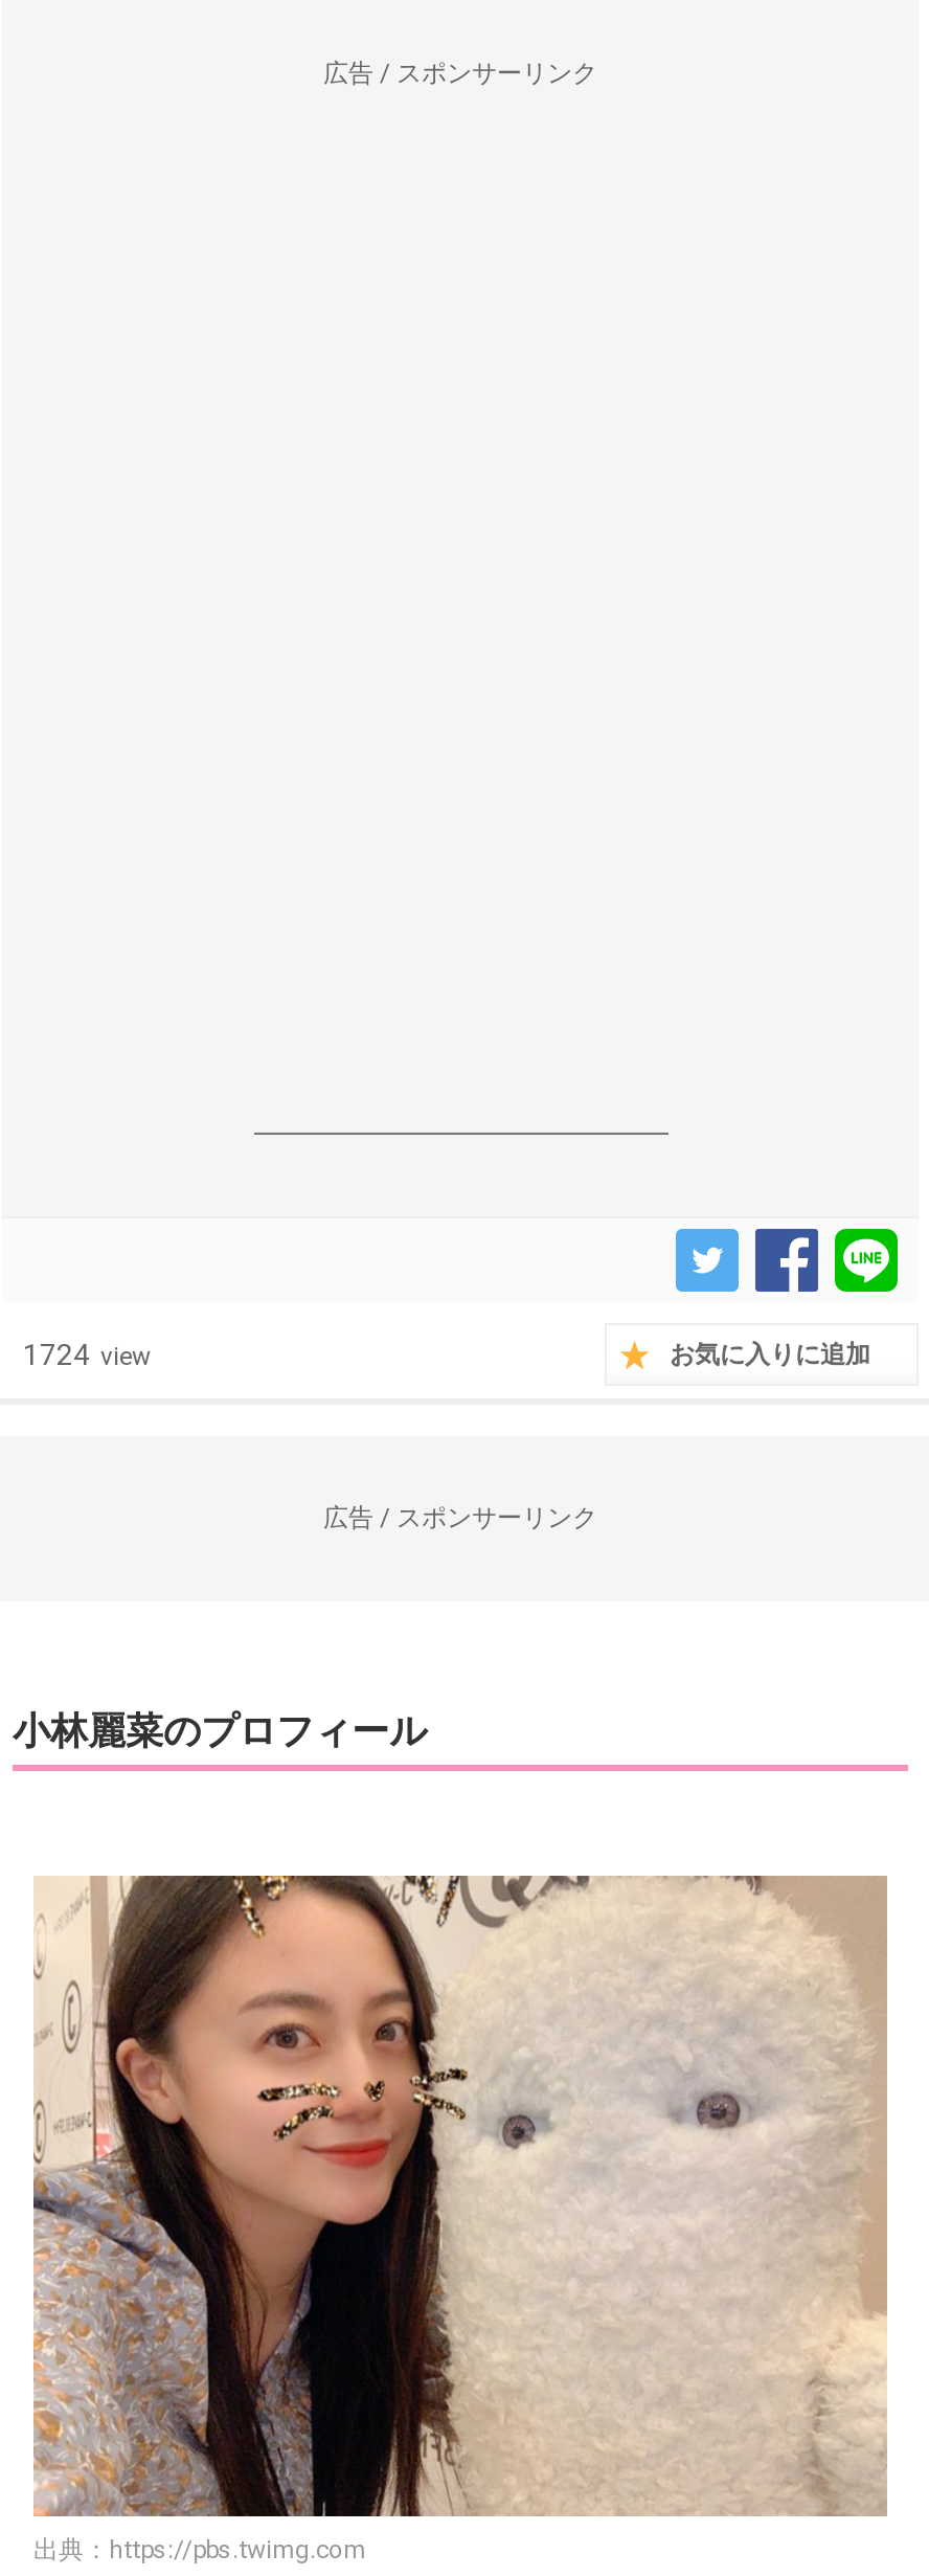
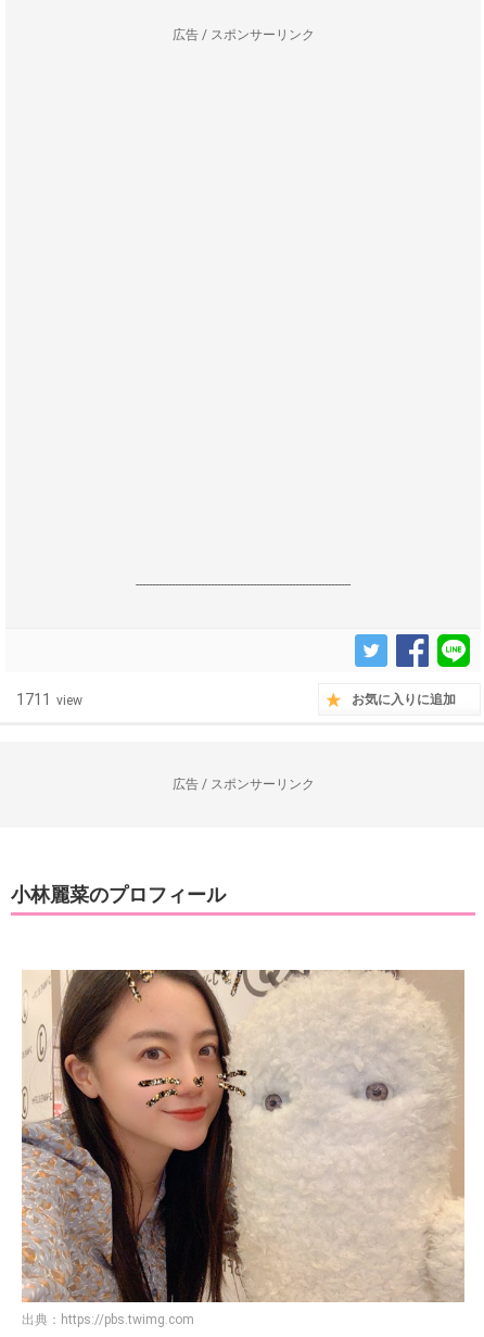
[23,1338,151,1371] 1724 view -> [16,691,82,708] 1711 view

